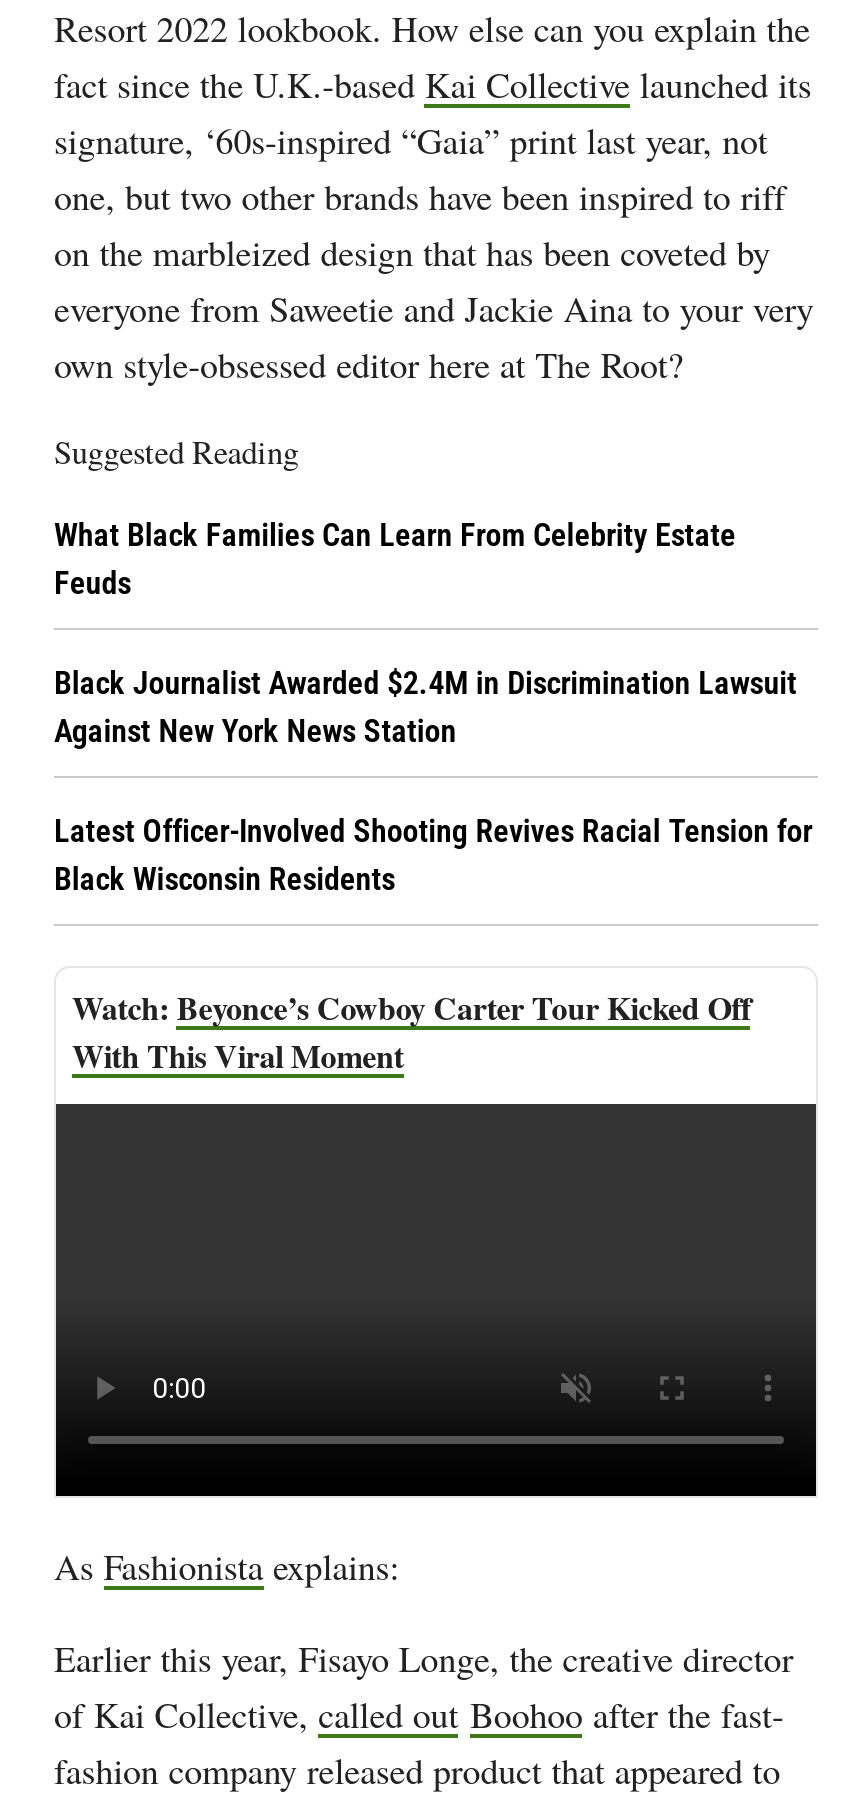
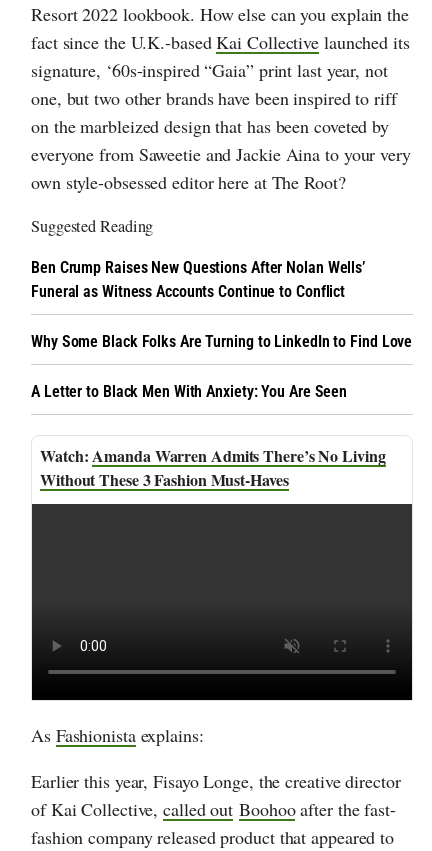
[54,516,736,602] What Black Families Can Learn From Celebrity Estate | Feuds -> [31,258,365,301] Ben Crump Raises New Questions After Nolan Wells’ | Funeral as Witness Accounts Continue to Conflict
[54,664,797,750] Black Journalist Awarded $2.4M in Discrimination Lawsuit | Against New York News Station -> [31,332,412,351] Why Some Black Folks Are Turning to LinkedIn to Find Love
[54,812,812,898] Latest Officer-Involved Shooting Revives Racial Tension for | Black Wisconsin Residents -> [31,382,347,401] A Letter to Black Men With Anxiety: You Are Seen
[72,984,751,1078] Beyonce’s Cowboy Carter Tour Kicked Off | With This Viral Moment -> [40,444,385,491] Amanda Warren Admits There’s No Living | Without These 3 Fashion Must-Haves

